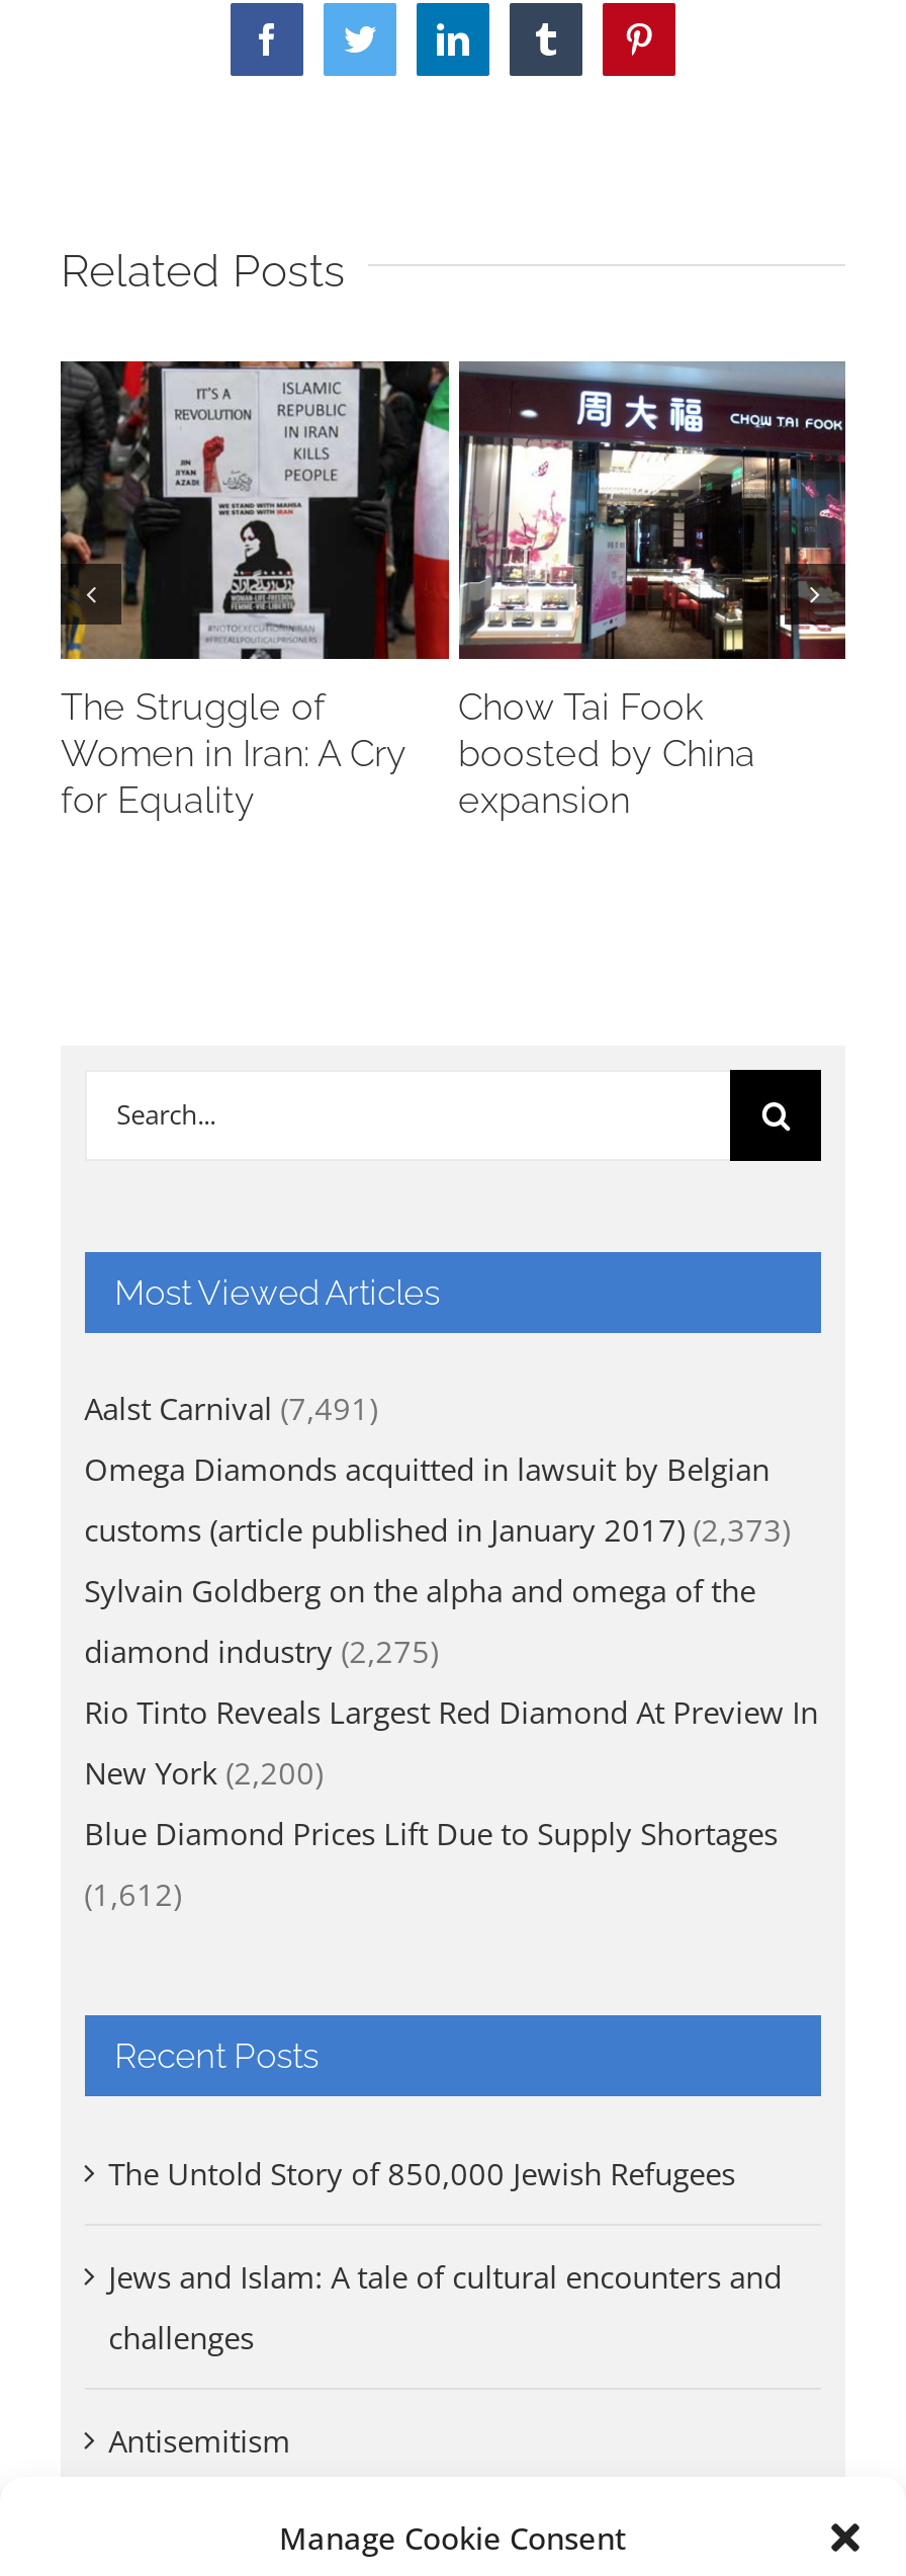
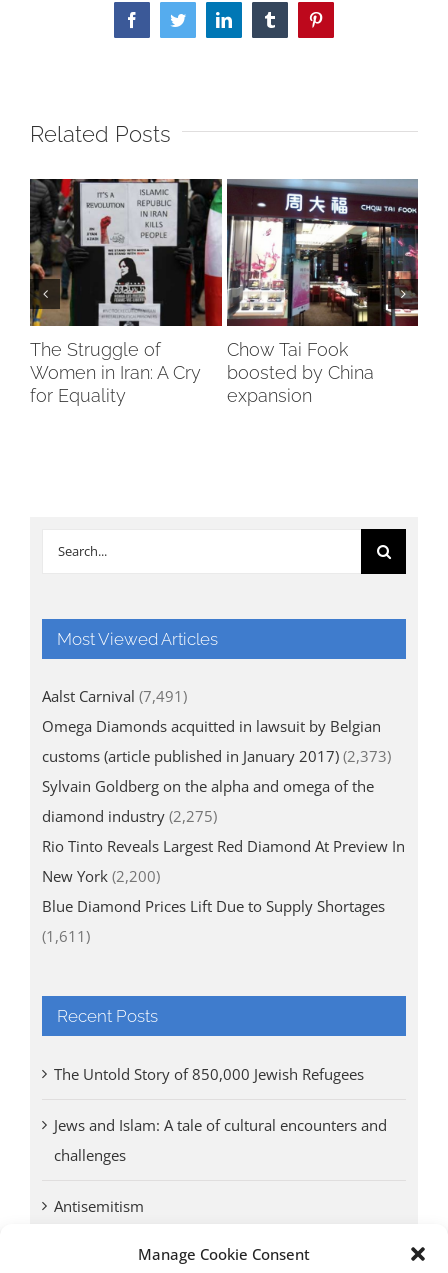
[84,1874,181,1914] (1,612) -> [42,926,90,946] (1,611)

